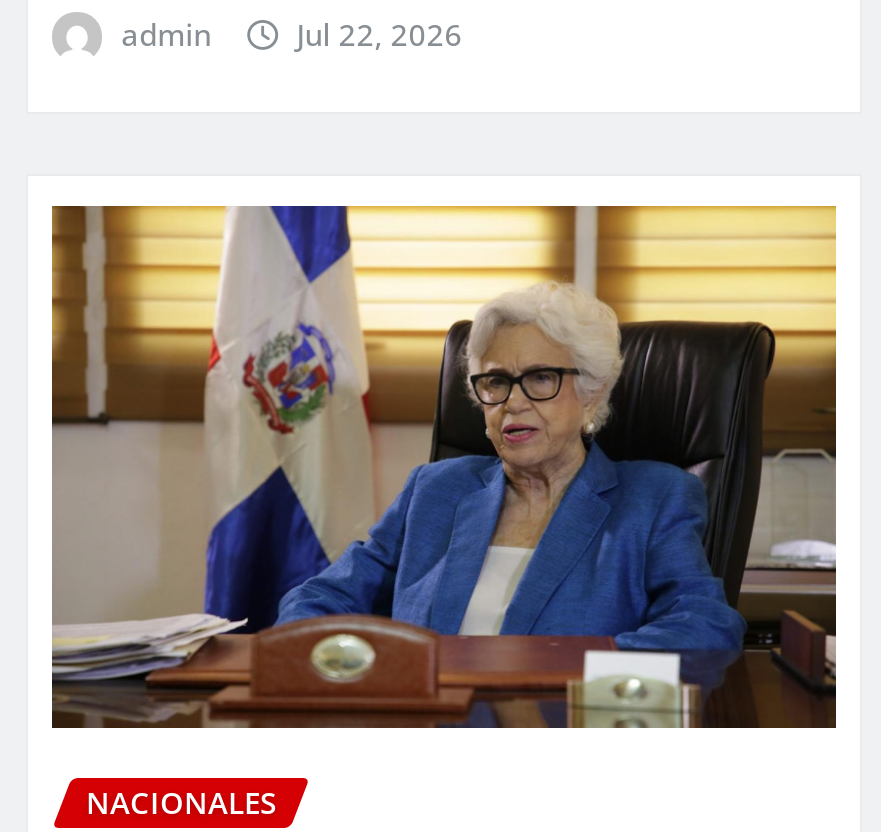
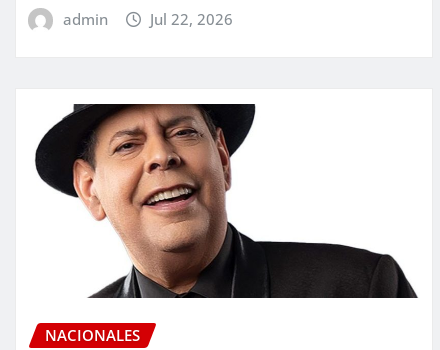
[50,203,838,731] [image] -> [28,103,420,299] [image]

